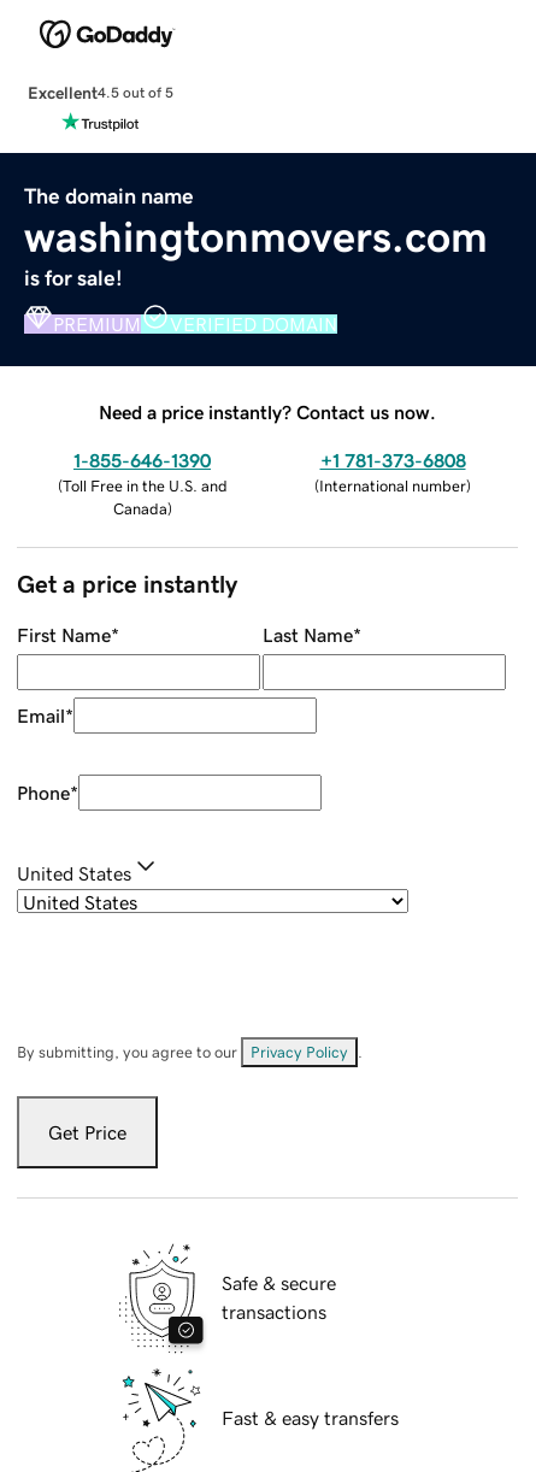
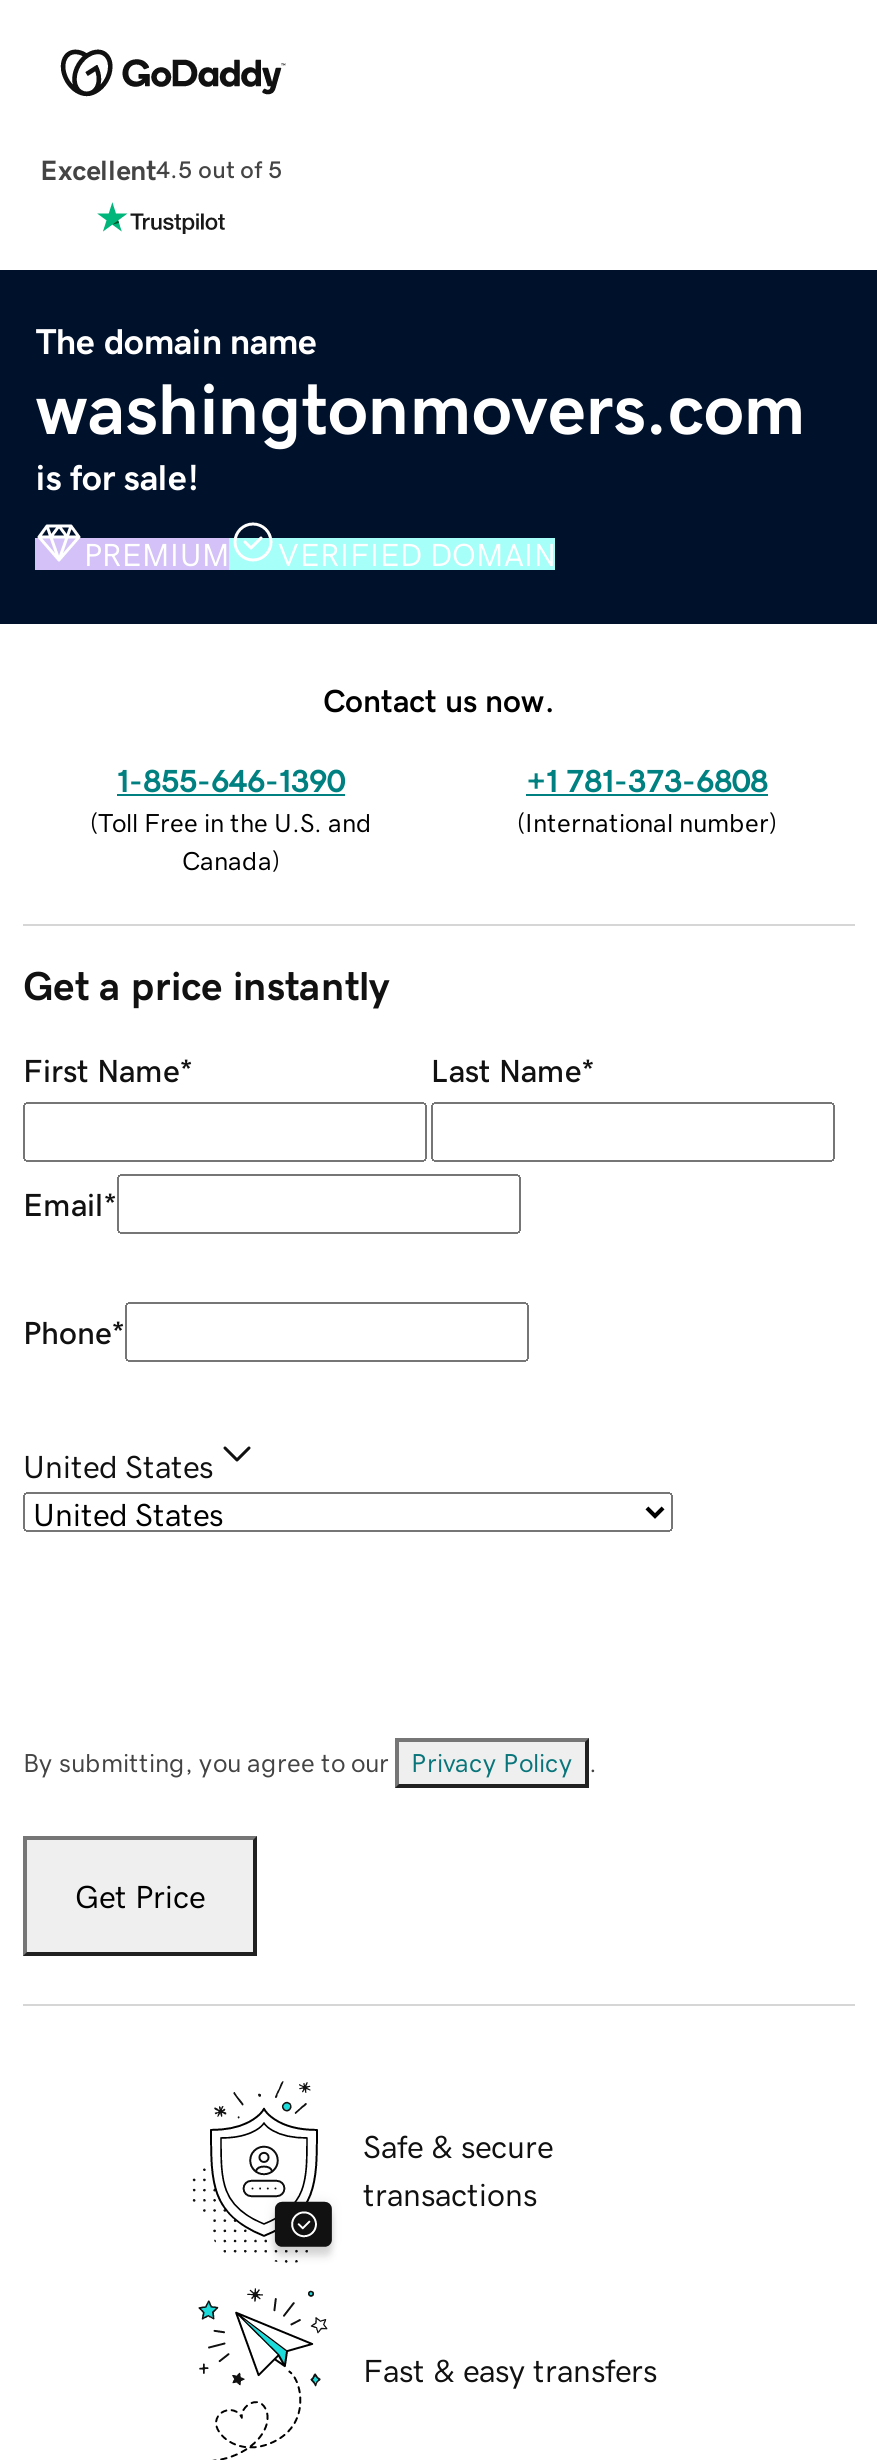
[99,402,436,421] Need a price instantly? Contact us now. -> [323,683,555,715] Contact us now.

